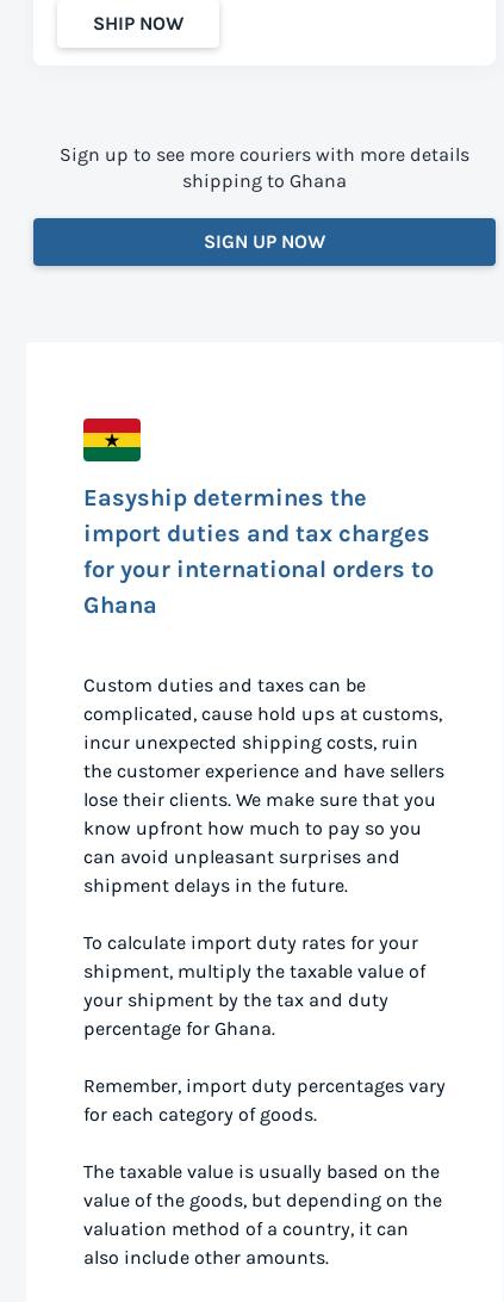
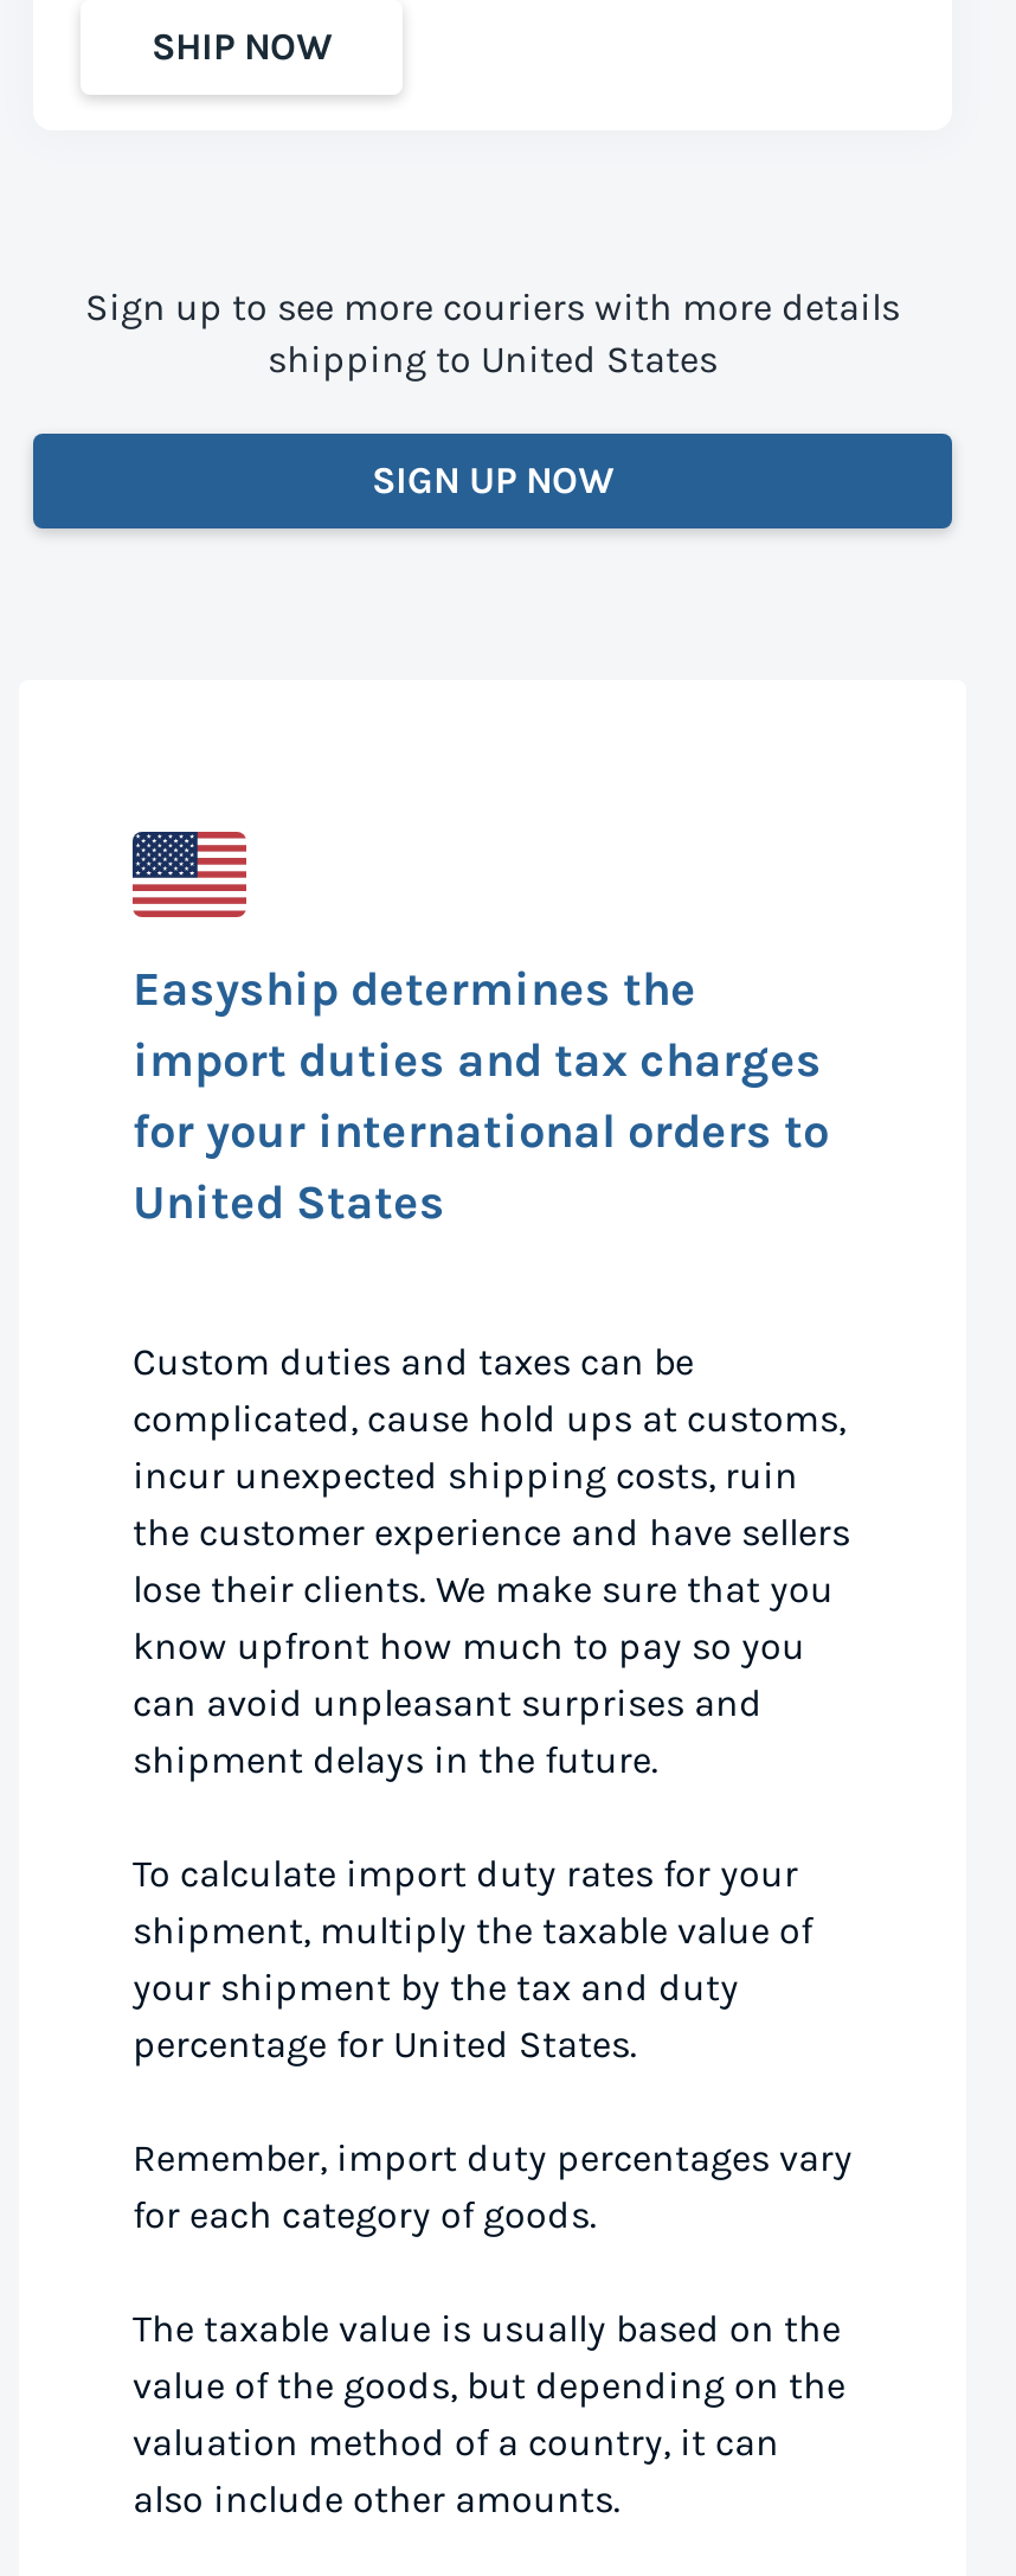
[182,169,347,192] shipping to Ghana -> [268,337,718,382] shipping to United States
[82,417,142,463] [image] -> [130,829,249,919] [image]
[83,591,157,619] Ghana -> [133,1175,445,1230] United States
[83,1017,275,1040] percentage for Ghana. -> [133,2021,637,2066] percentage for United States.

